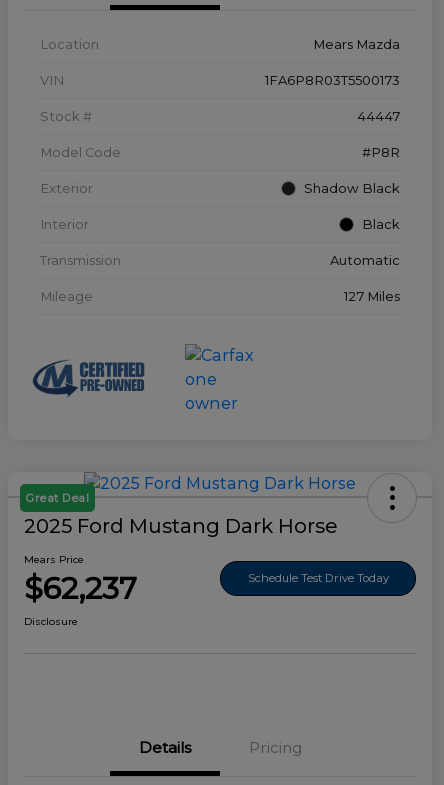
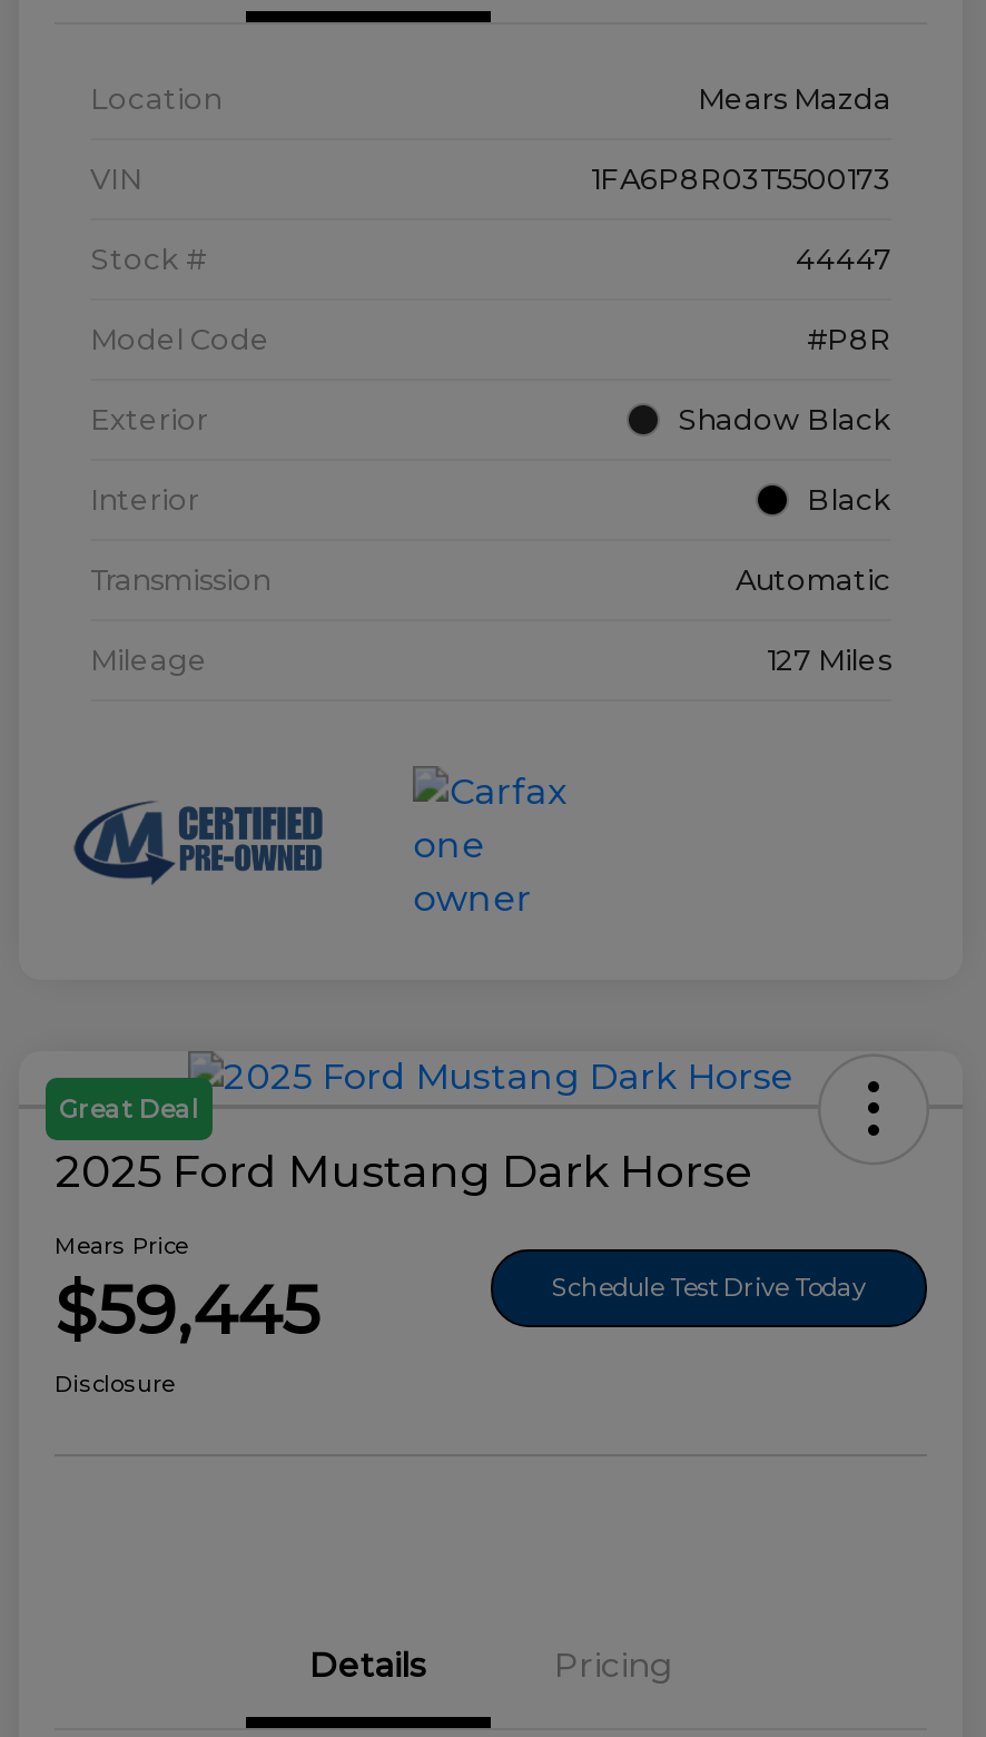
[24,570,137,607] $62,237 -> [55,1269,319,1352] $59,445

